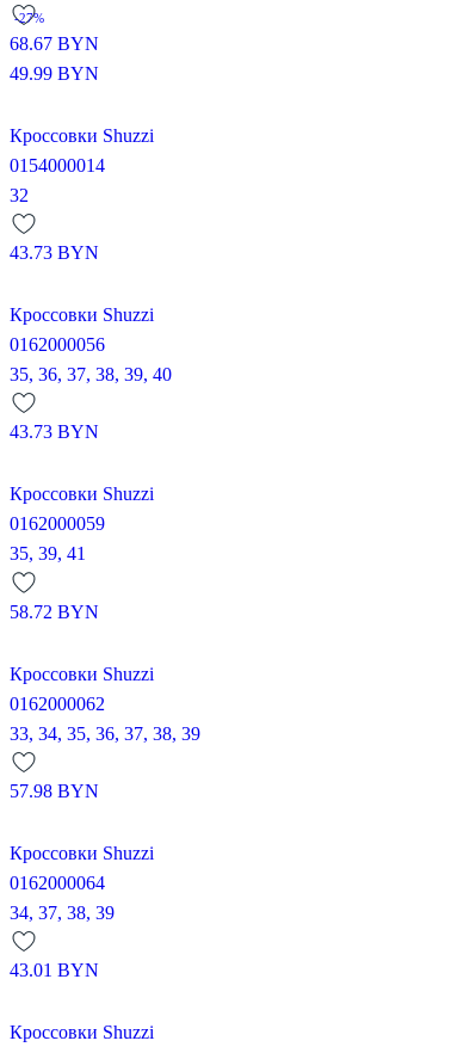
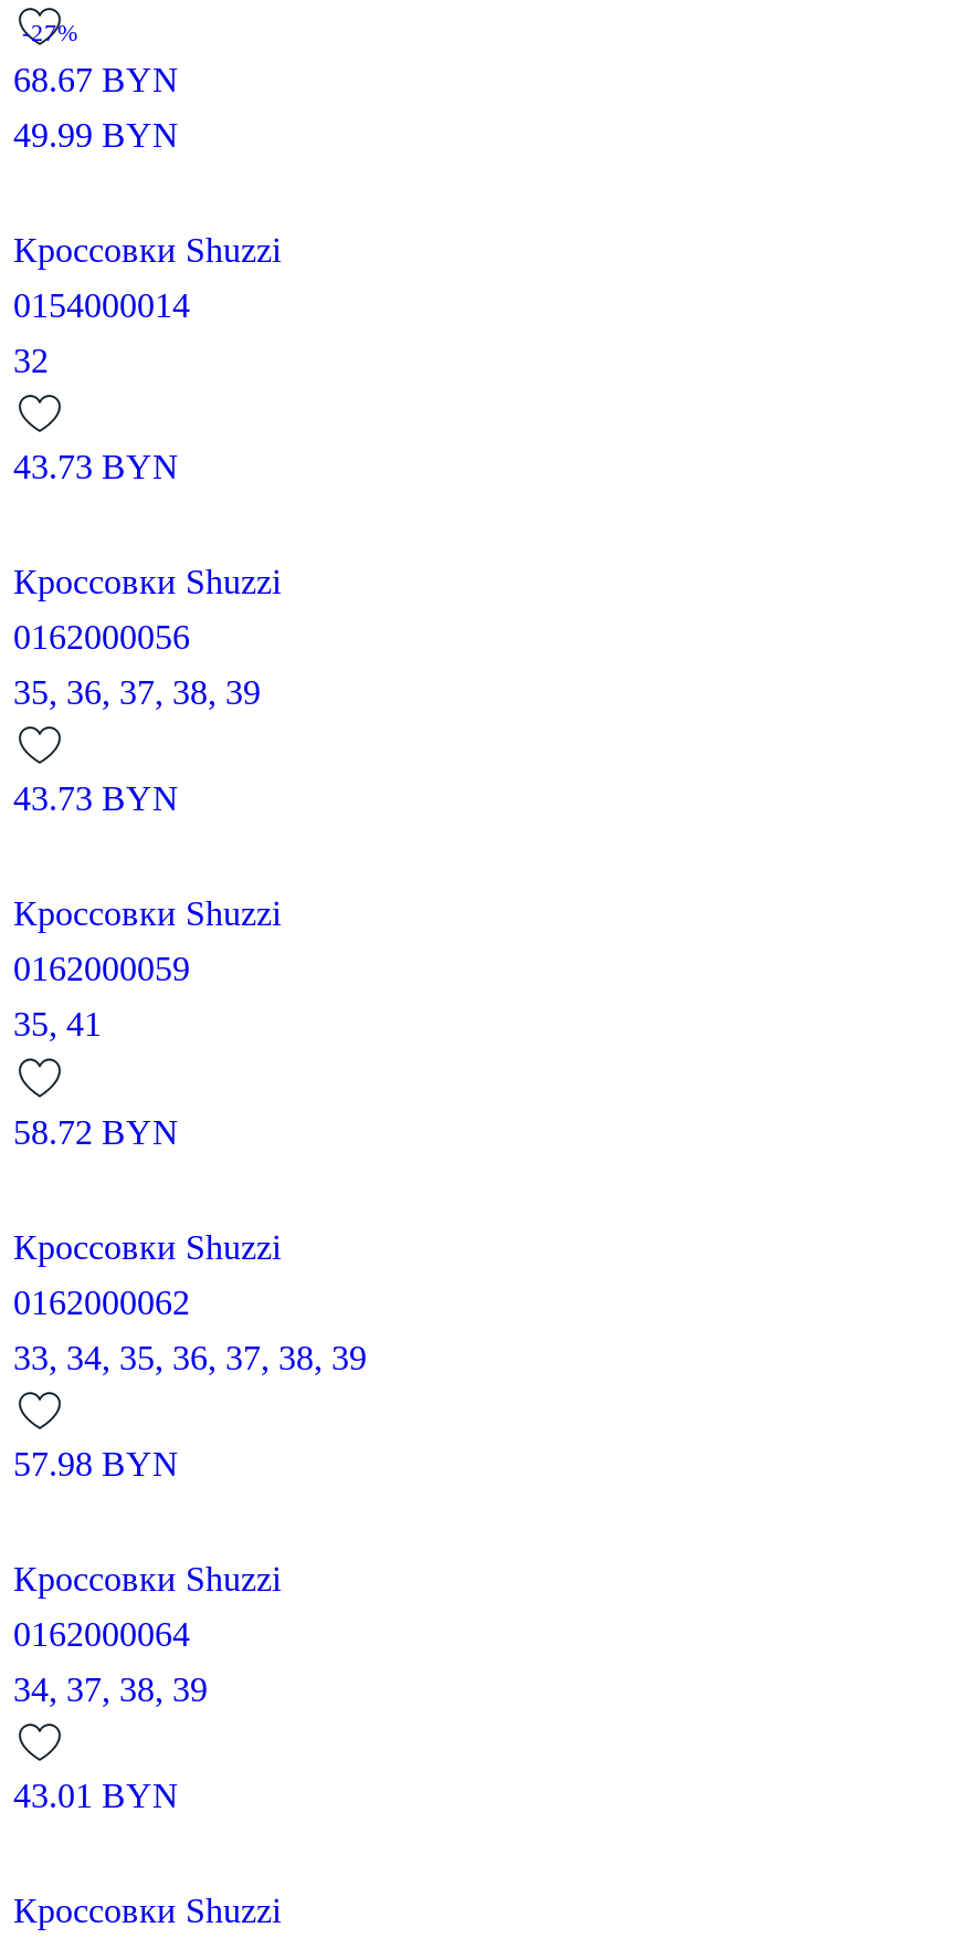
[10,365,172,385] 35, 36, 37, 38, 39, 40 -> [13,674,261,712] 35, 36, 37, 38, 39
[10,544,86,564] 35, 39, 41 -> [13,1006,102,1044] 35, 41

